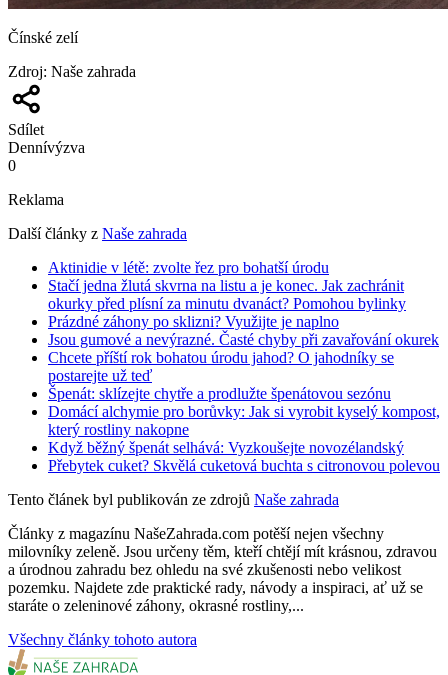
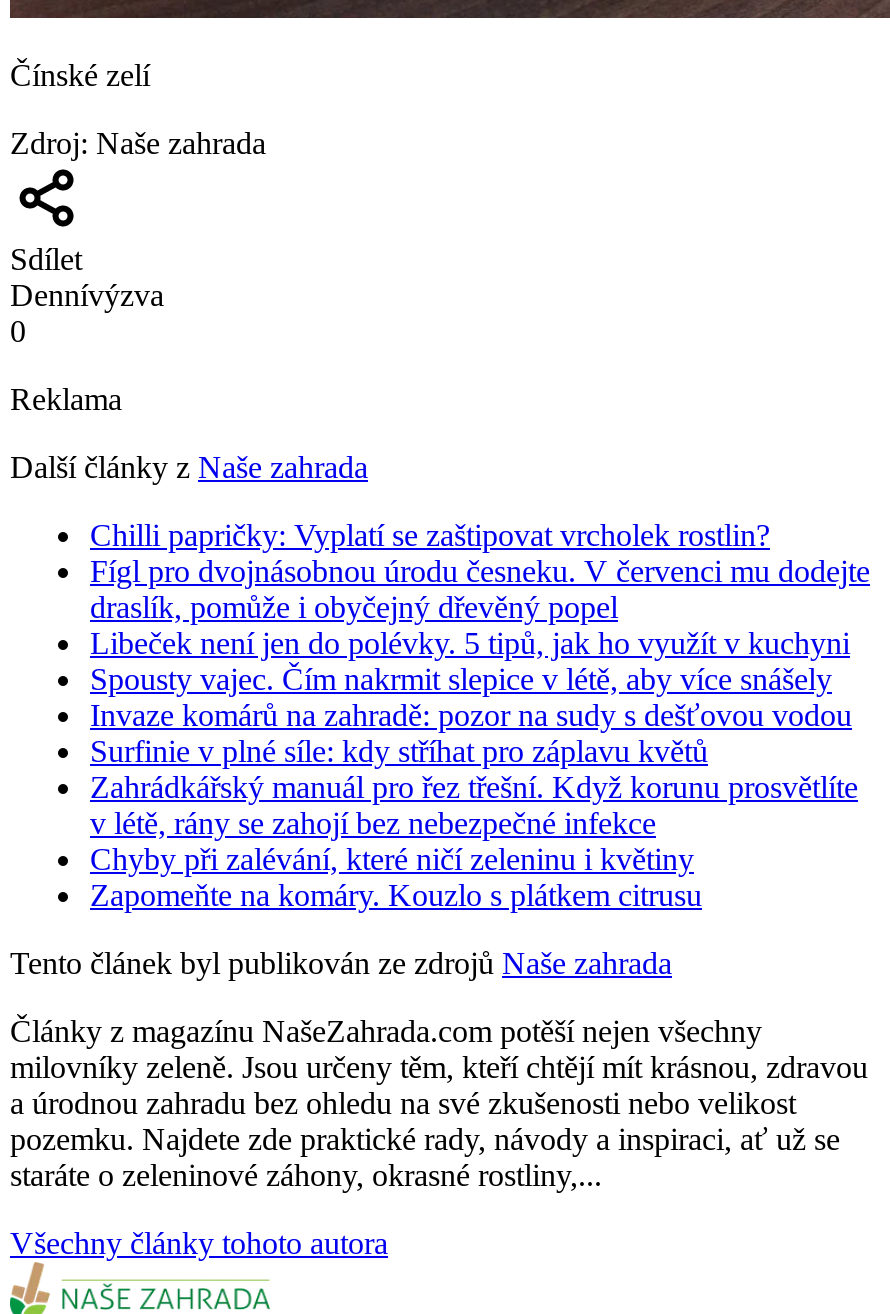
[48,259,440,474] Aktinidie v létě: zvolte řez pro bohatší úrodu | Stačí jedna žlutá skvrna na listu a je konec. Jak zachránit | okurky před plísní za minutu dvanáct? Pomohou bylinky | Prázdné záhony po sklizni? Využijte je naplno | Jsou gumové a nevýrazné. Časté chyby při zavařování okurek | Chcete příští rok bohatou úrodu jahod? O jahodníky se | postarejte už teď | Špenát: sklízejte chytře a prodlužte špenátovou sezónu | Domácí alchymie pro borůvky: Jak si vyrobit kyselý kompost, | který rostliny nakopne | Když běžný špenát selhává: Vyzkoušejte novozélandský | Přebytek cuket? Skvělá cuketová buchta s citronovou polevou -> [90,517,870,911] Chilli papričky: Vyplatí se zaštipovat vrcholek rostlin? | Fígl pro dvojnásobnou úrodu česneku. V červenci mu dodejte | draslík, pomůže i obyčejný dřevěný popel | Libeček není jen do polévky. 5 tipů, jak ho využít v kuchyni | Spousty vajec. Čím nakrmit slepice v létě, aby více snášely | Invaze komárů na zahradě: pozor na sudy s dešťovou vodou | Surfinie v plné síle: kdy stříhat pro záplavu květů | Zahrádkářský manuál pro řez třešní. Když korunu prosvětlíte | v létě, rány se zahojí bez nebezpečné infekce | Chyby při zalévání, které ničí zeleninu i květiny | Zapomeňte na komáry. Kouzlo s plátkem citrusu

